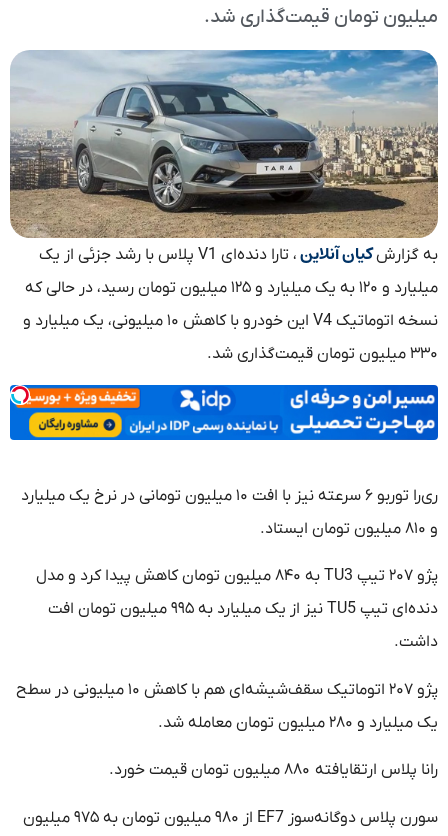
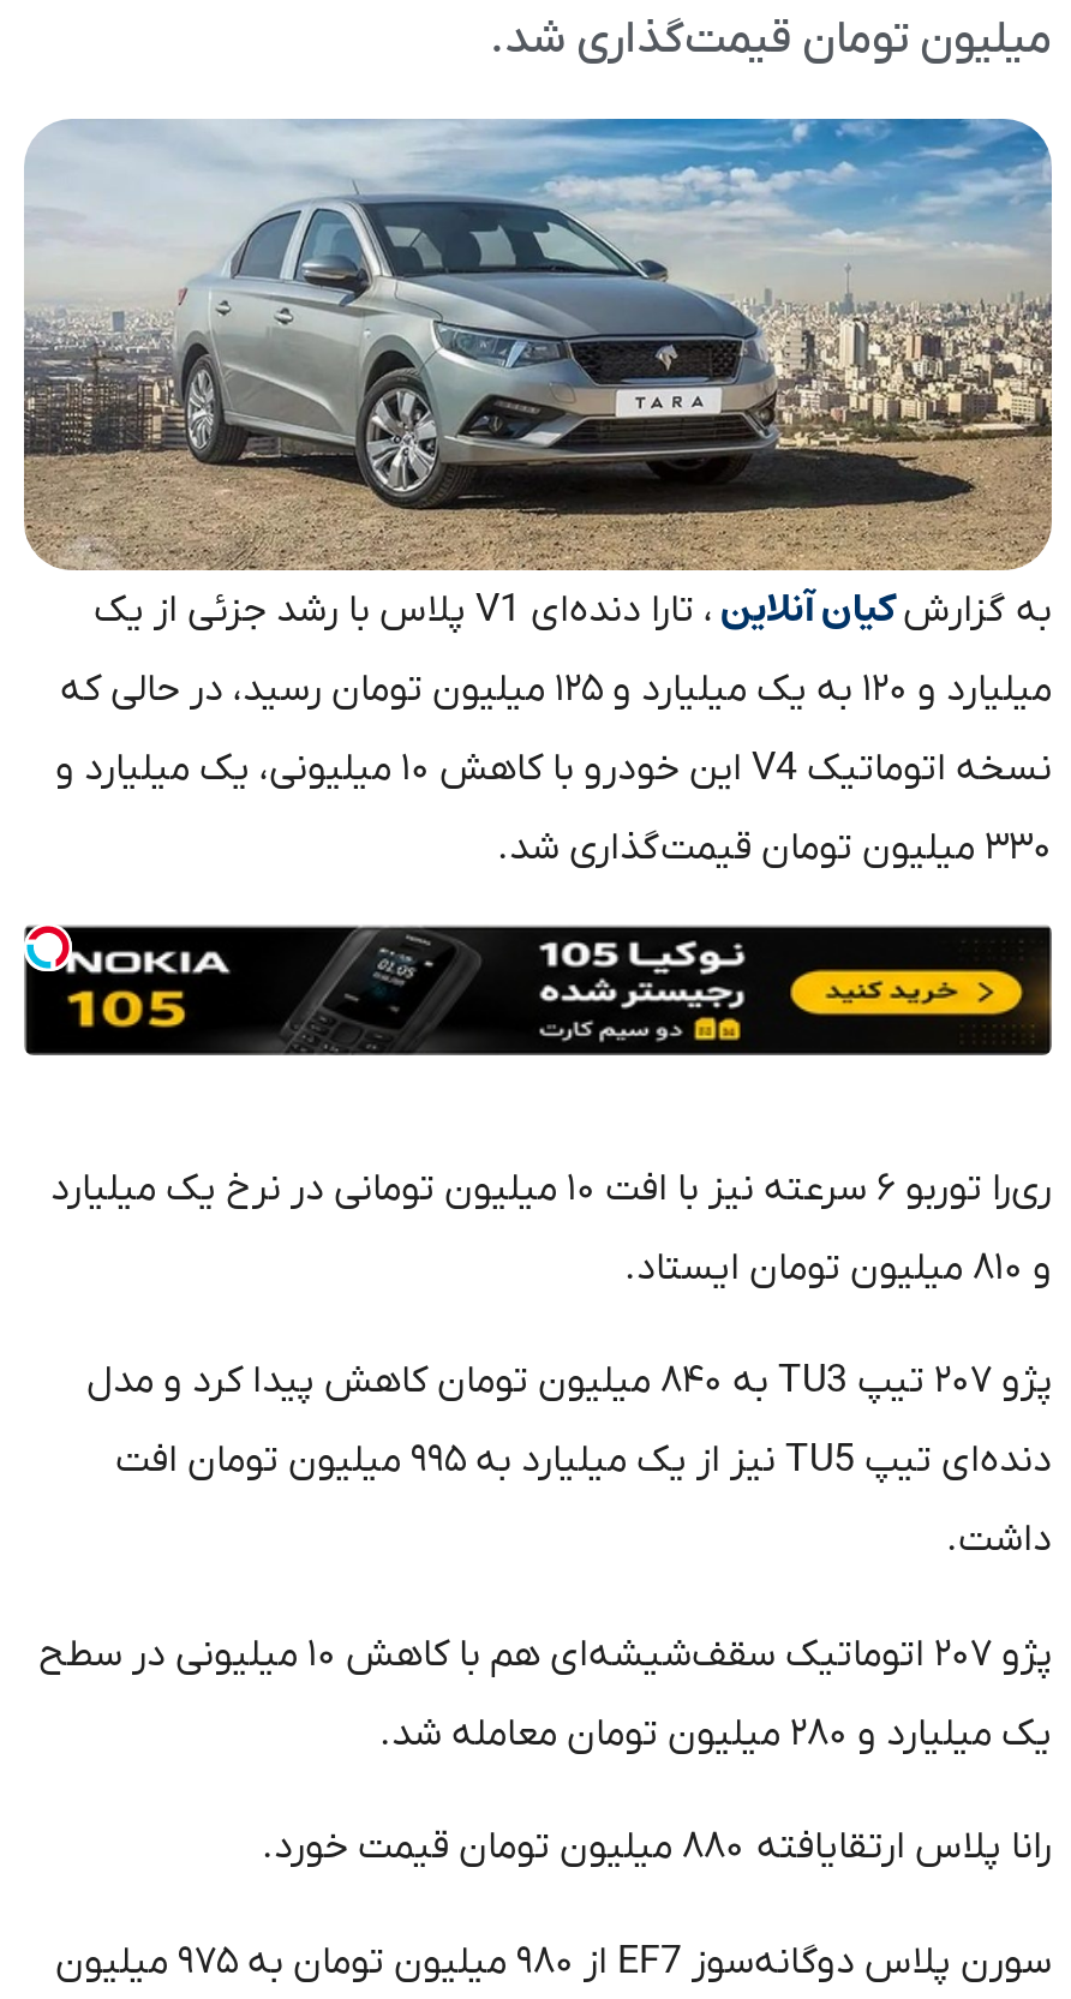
[9,384,439,441] [image] -> [22,923,1054,1058] [image]

